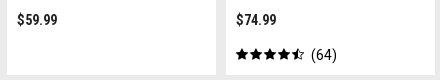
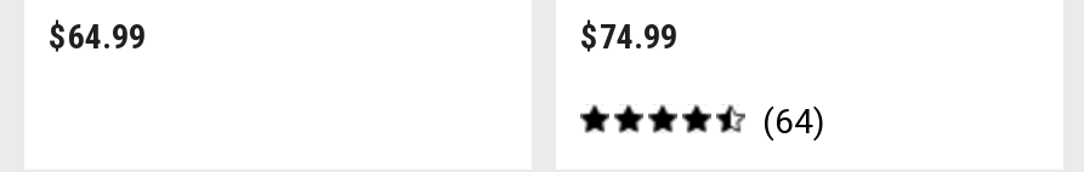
[17,11,57,27] $59.99 -> [49,18,146,57] $64.99

